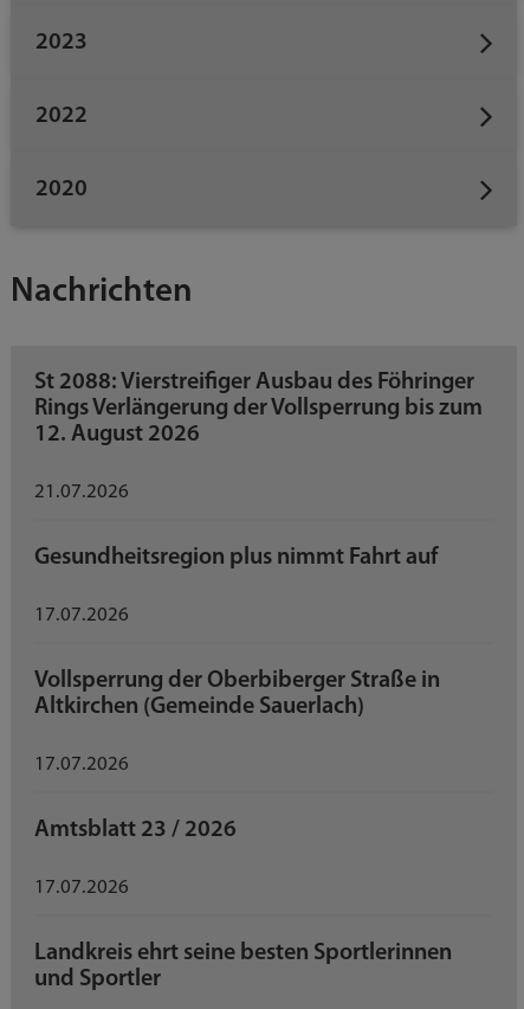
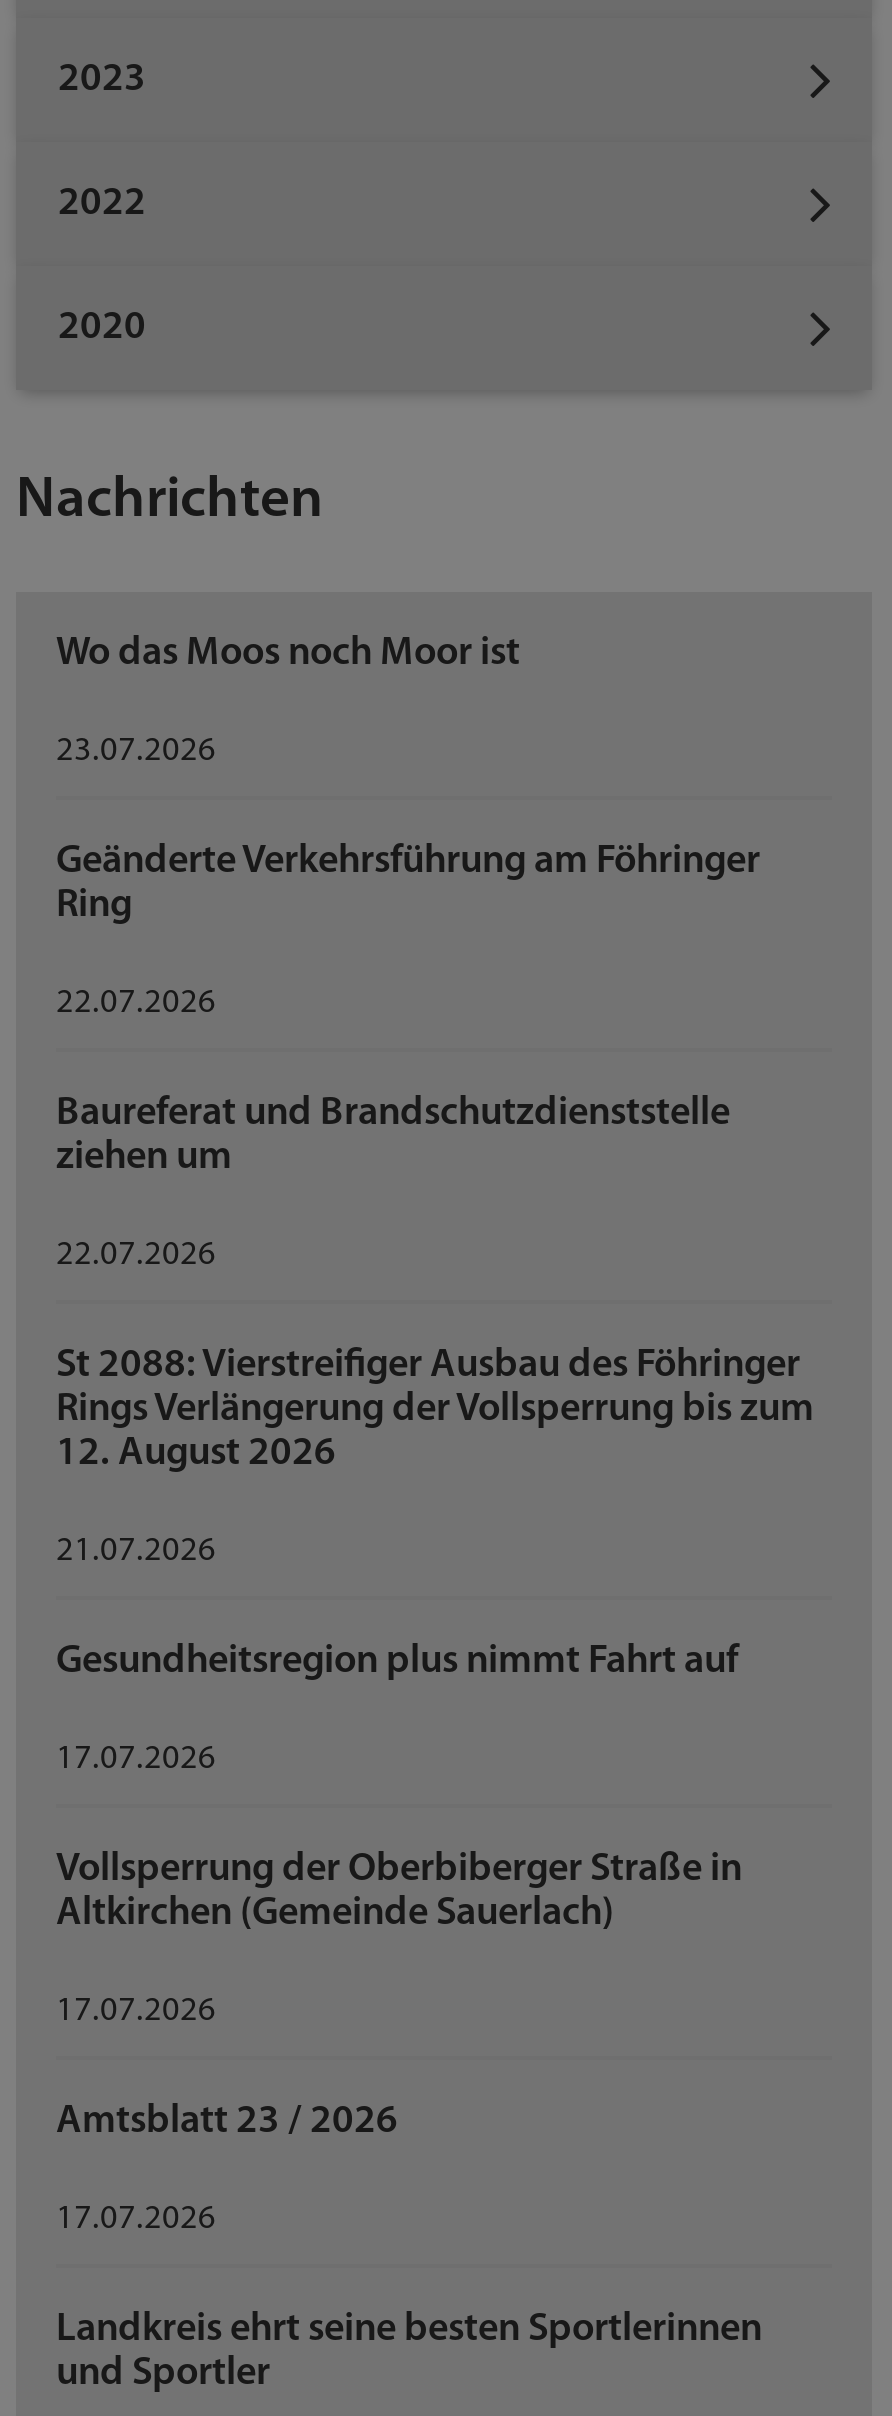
none -> [56,633,760,1271] Wo das Moos noch Moor ist | 23.07.2026 | Geänderte Verkehrsführung am Föhringer | Ring | 22.07.2026 | Baureferat und Brandschutzdienststelle | ziehen um | 22.07.2026

